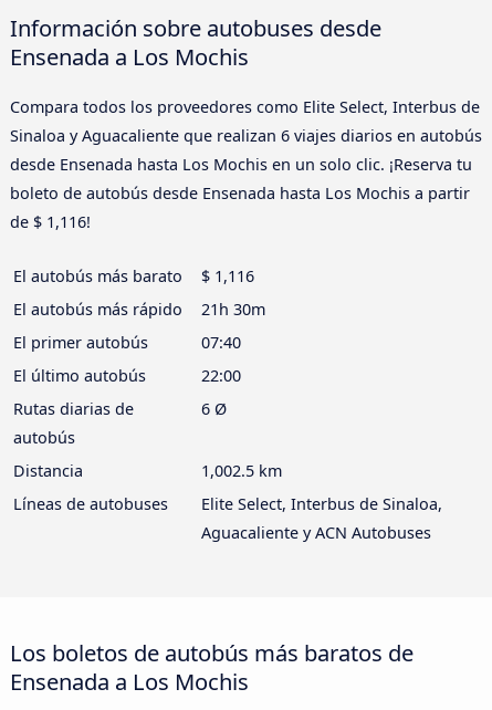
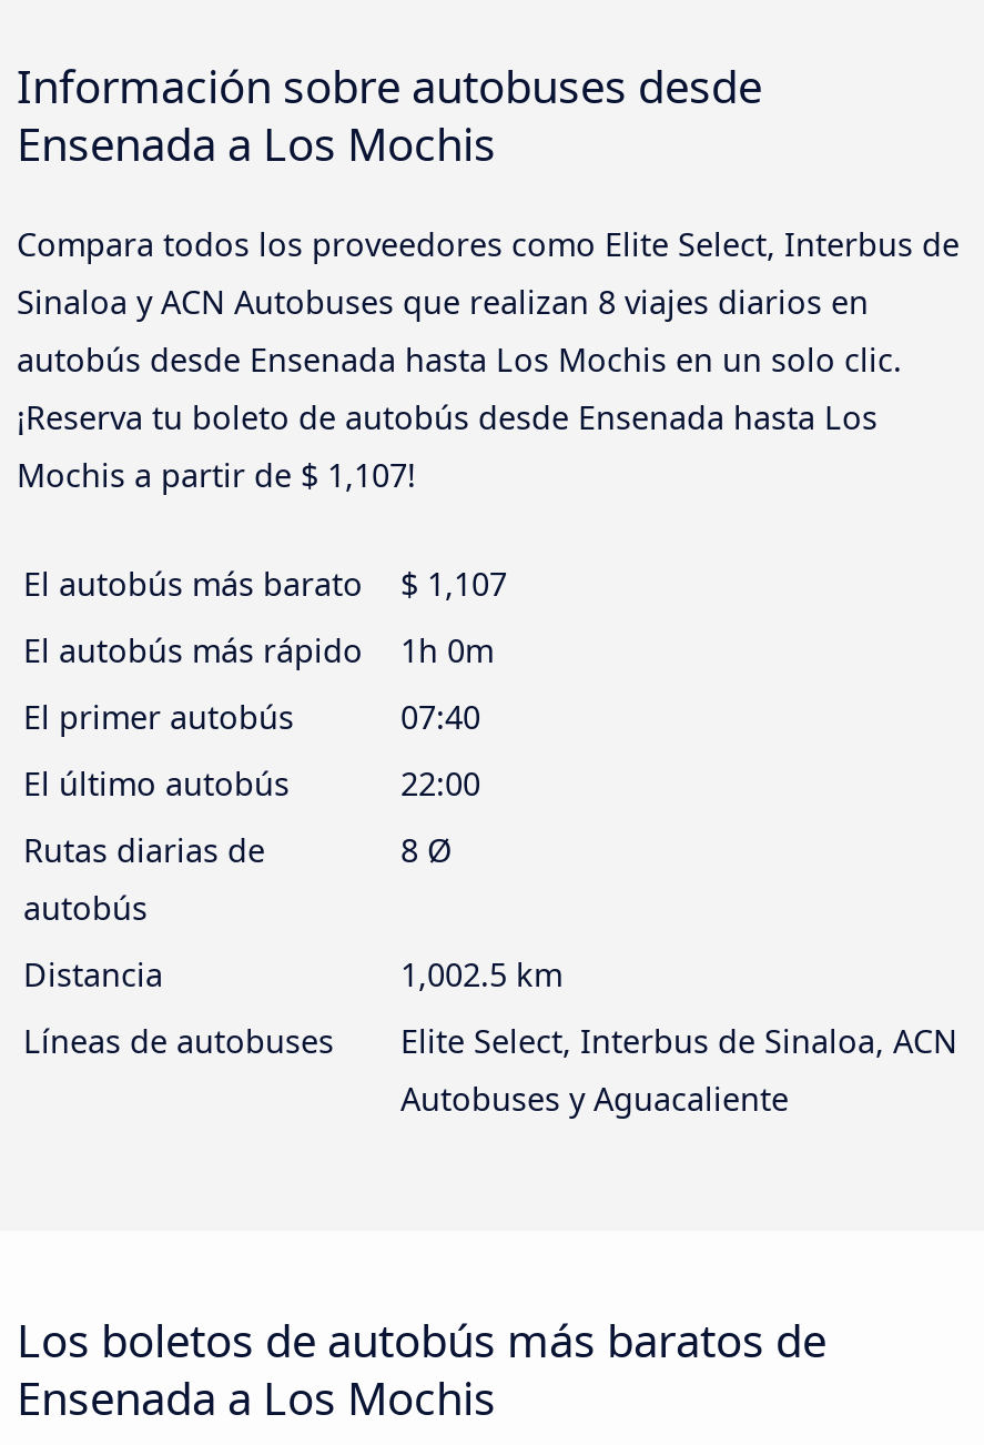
[10,125,482,232] Sinaloa y Aguacaliente que realizan 6 viajes diarios en autobús | desde Ensenada hasta Los Mochis en un solo clic. ¡Reserva tu | boleto de autobús desde Ensenada hasta Los Mochis a partir | de $ 1,116! -> [17,281,902,496] Sinaloa y ACN Autobuses que realizan 8 viajes diarios en | autobús desde Ensenada hasta Los Mochis en un solo clic. | ¡Reserva tu boleto de autobús desde Ensenada hasta Los | Mochis a partir de $ 1,107!
[13,265,254,286] El autobús más barato $ 1,116 -> [23,563,507,605] El autobús más barato $ 1,107
[13,298,265,319] El autobús más rápido 21h 30m -> [23,629,494,672] El autobús más rápido 1h 0m
[201,398,227,419] 6 Ø -> [400,829,452,871] 8 Ø
[201,493,442,543] Elite Select, Interbus de Sinaloa, | Aguacaliente y ACN Autobuses -> [400,1020,957,1120] Elite Select, Interbus de Sinaloa, ACN | Autobuses y Aguacaliente

